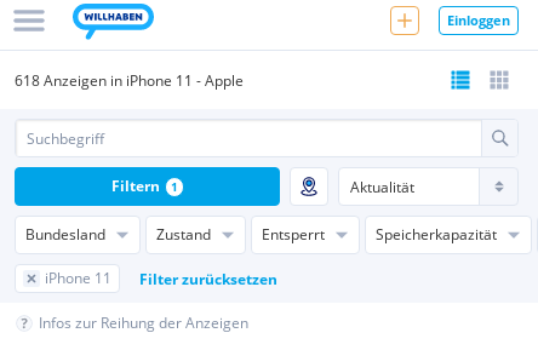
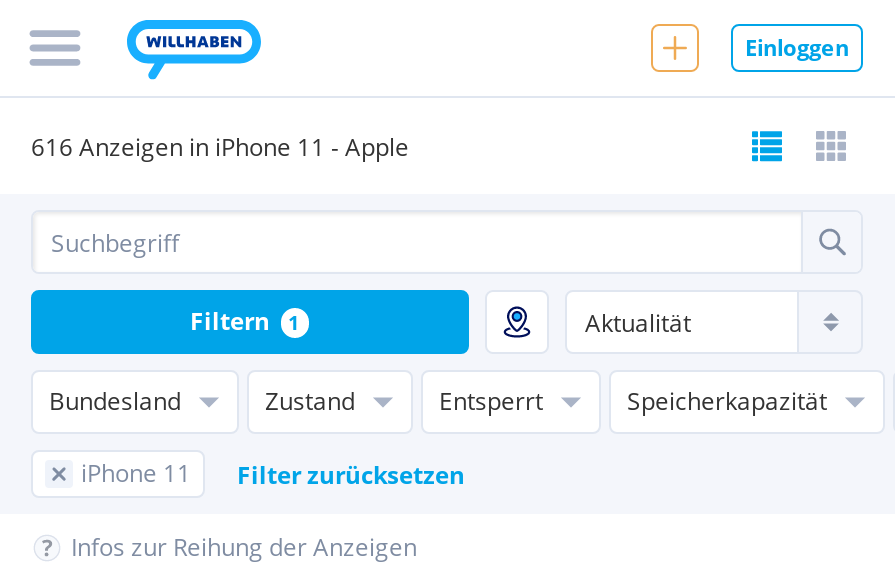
[15,70,244,90] 618 Anzeigen in iPhone 11 - Apple -> [31,129,409,163] 616 Anzeigen in iPhone 11 - Apple

